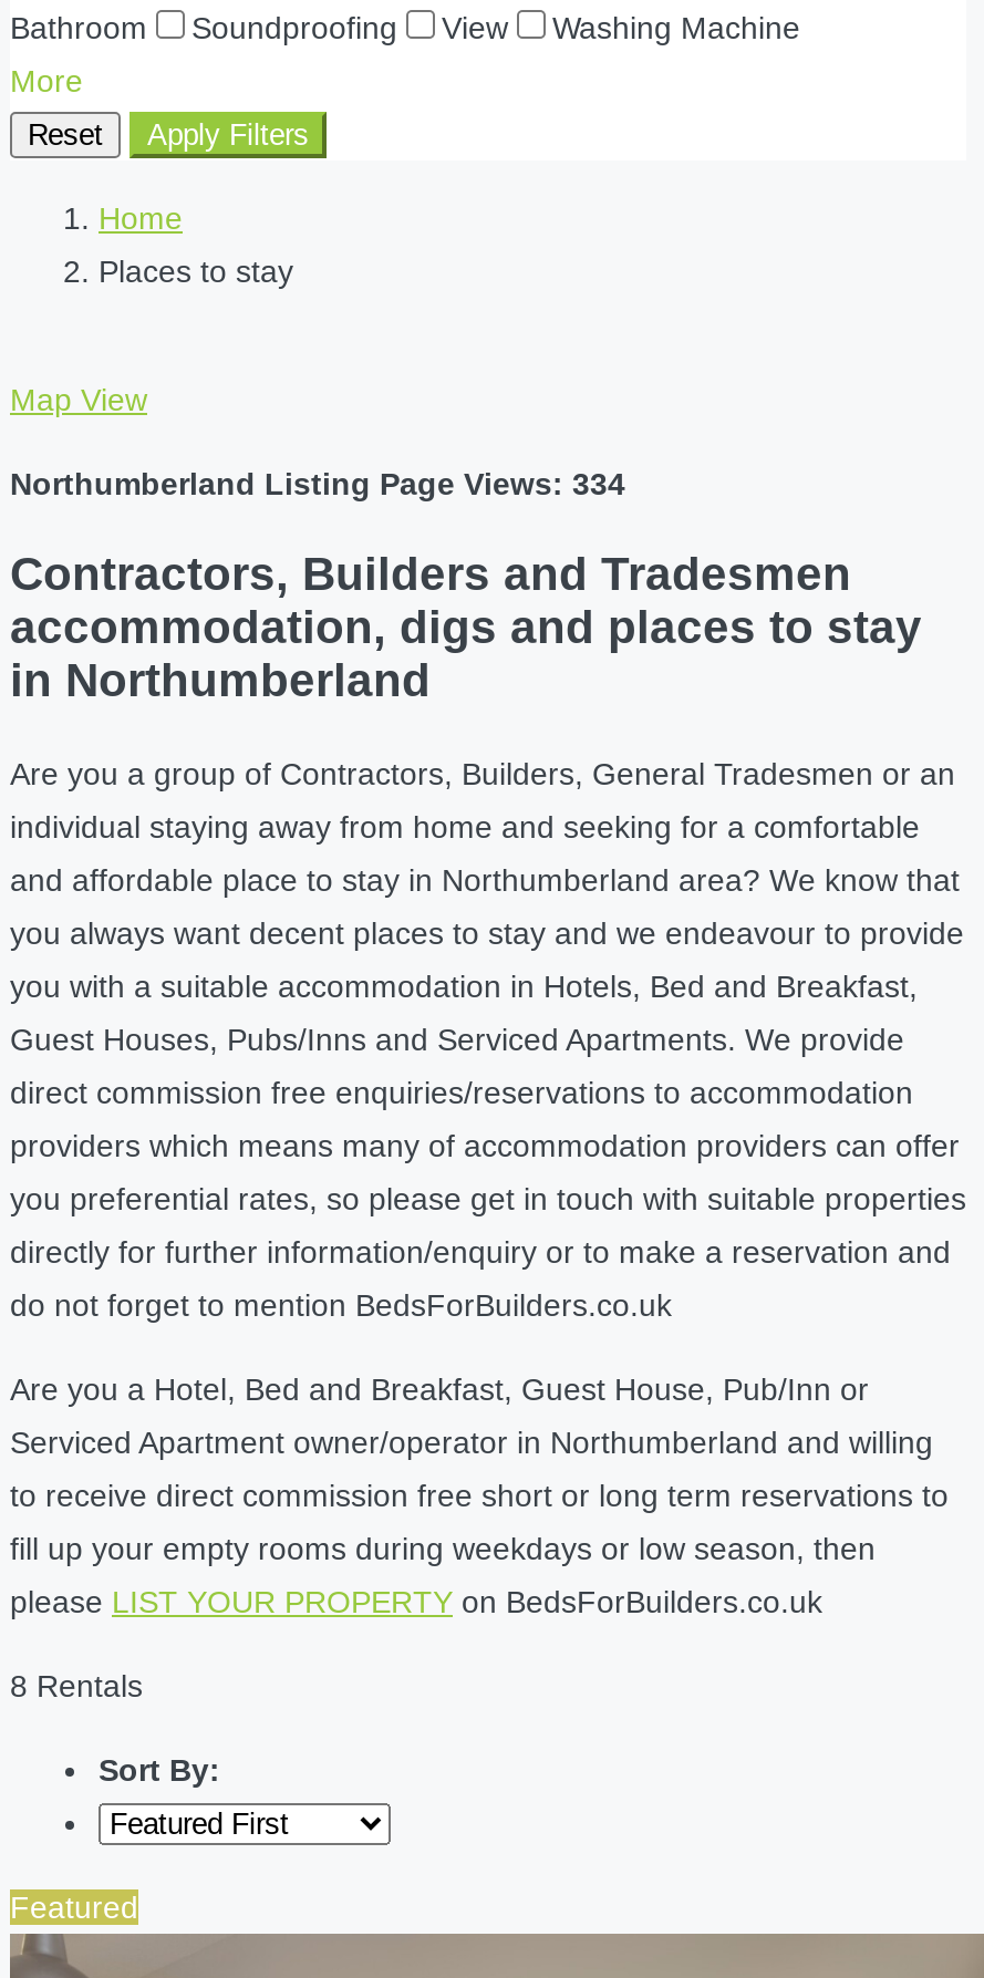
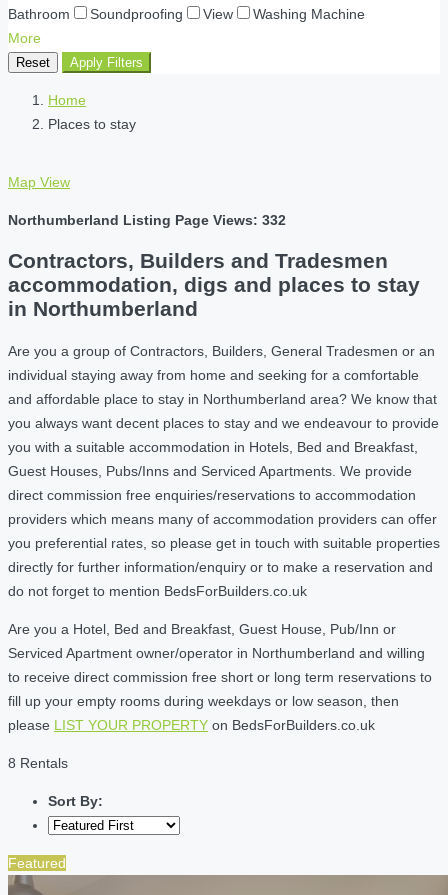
[10,466,625,501] Northumberland Listing Page Views: 334 -> [8,212,286,228] Northumberland Listing Page Views: 332

